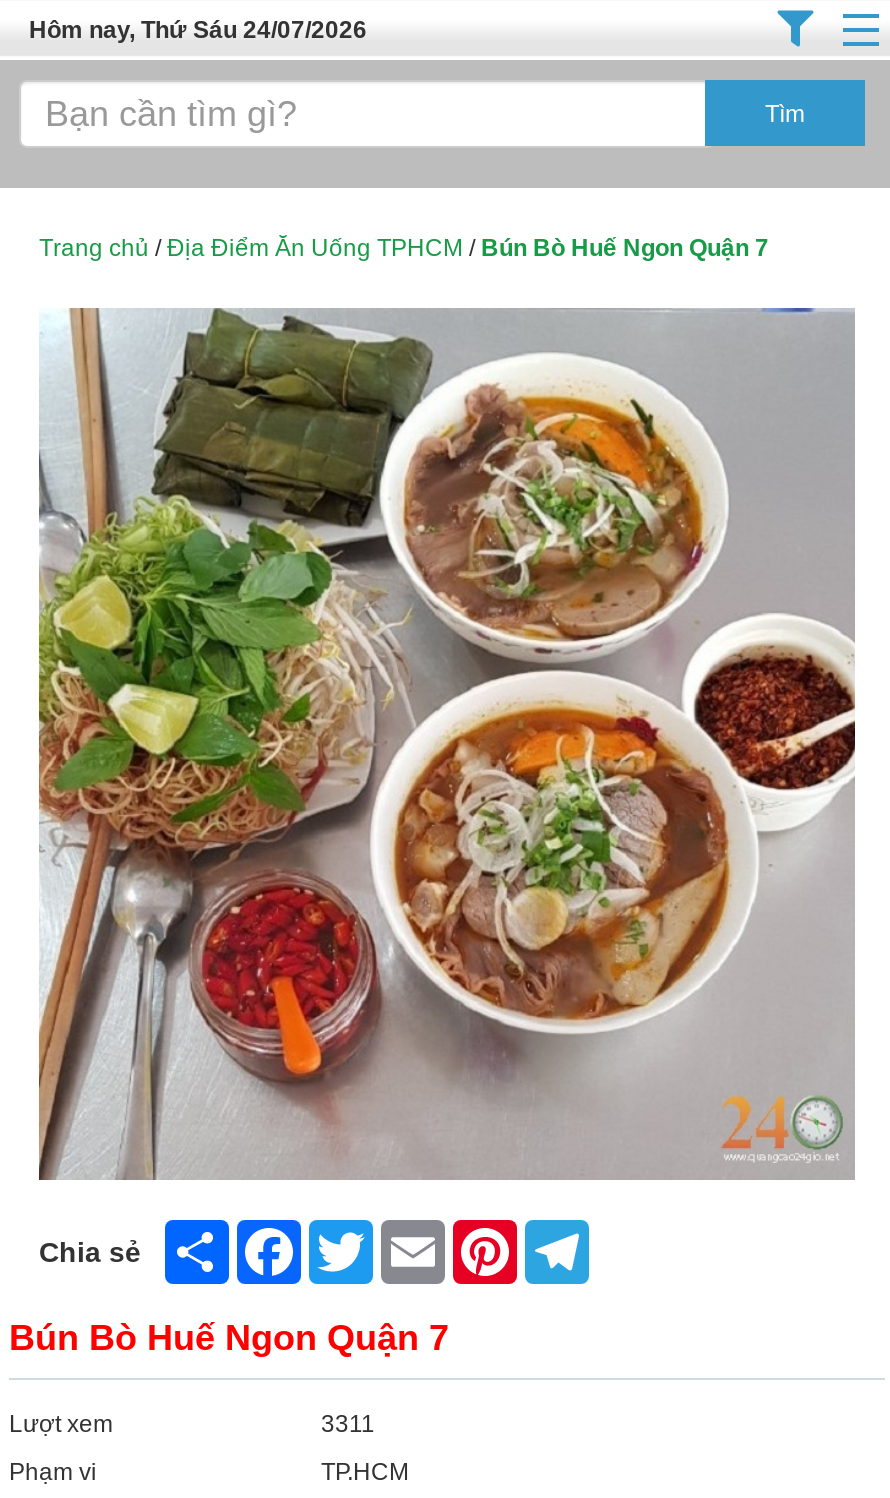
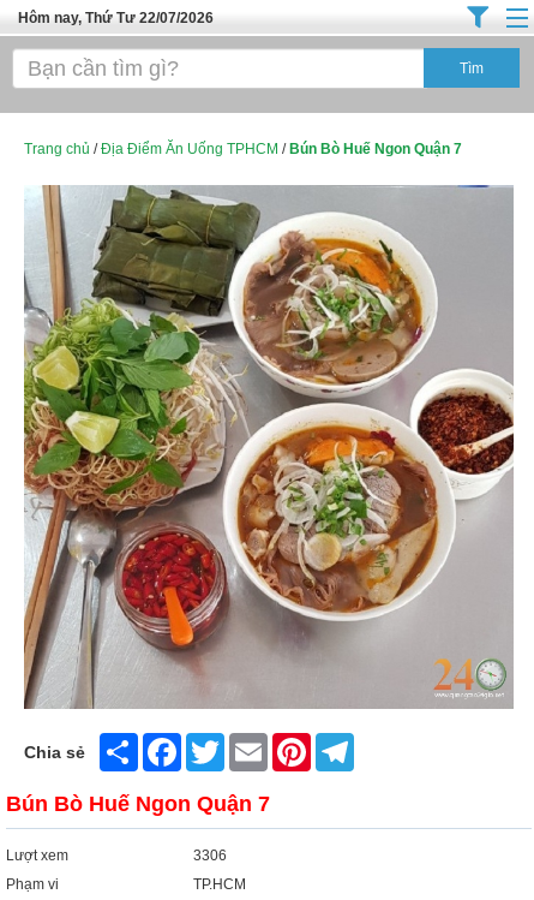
[29,16,367,44] Hôm nay, Thứ Sáu 24/07/2026 -> [18,10,214,26] Hôm nay, Thứ Tư 22/07/2026
[321,1410,375,1438] 3311 -> [193,847,227,864] 3306

